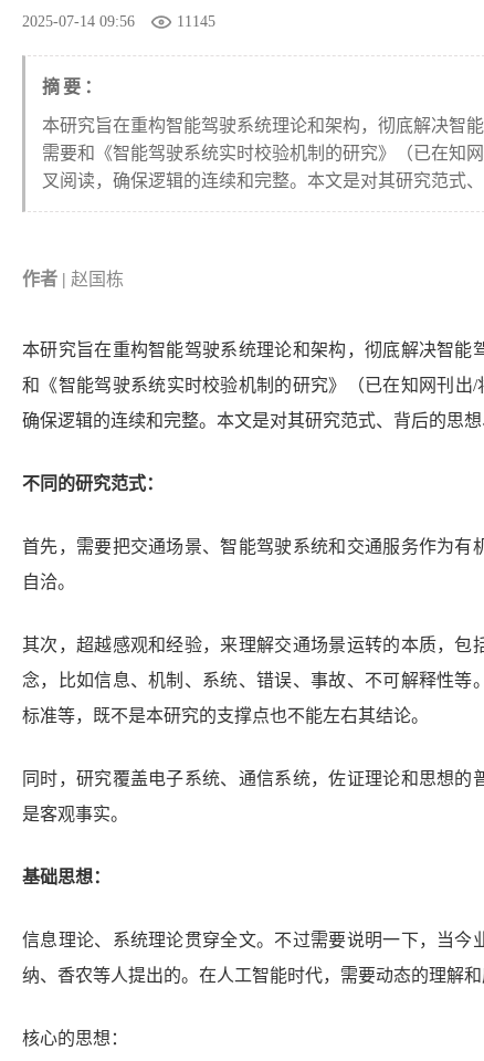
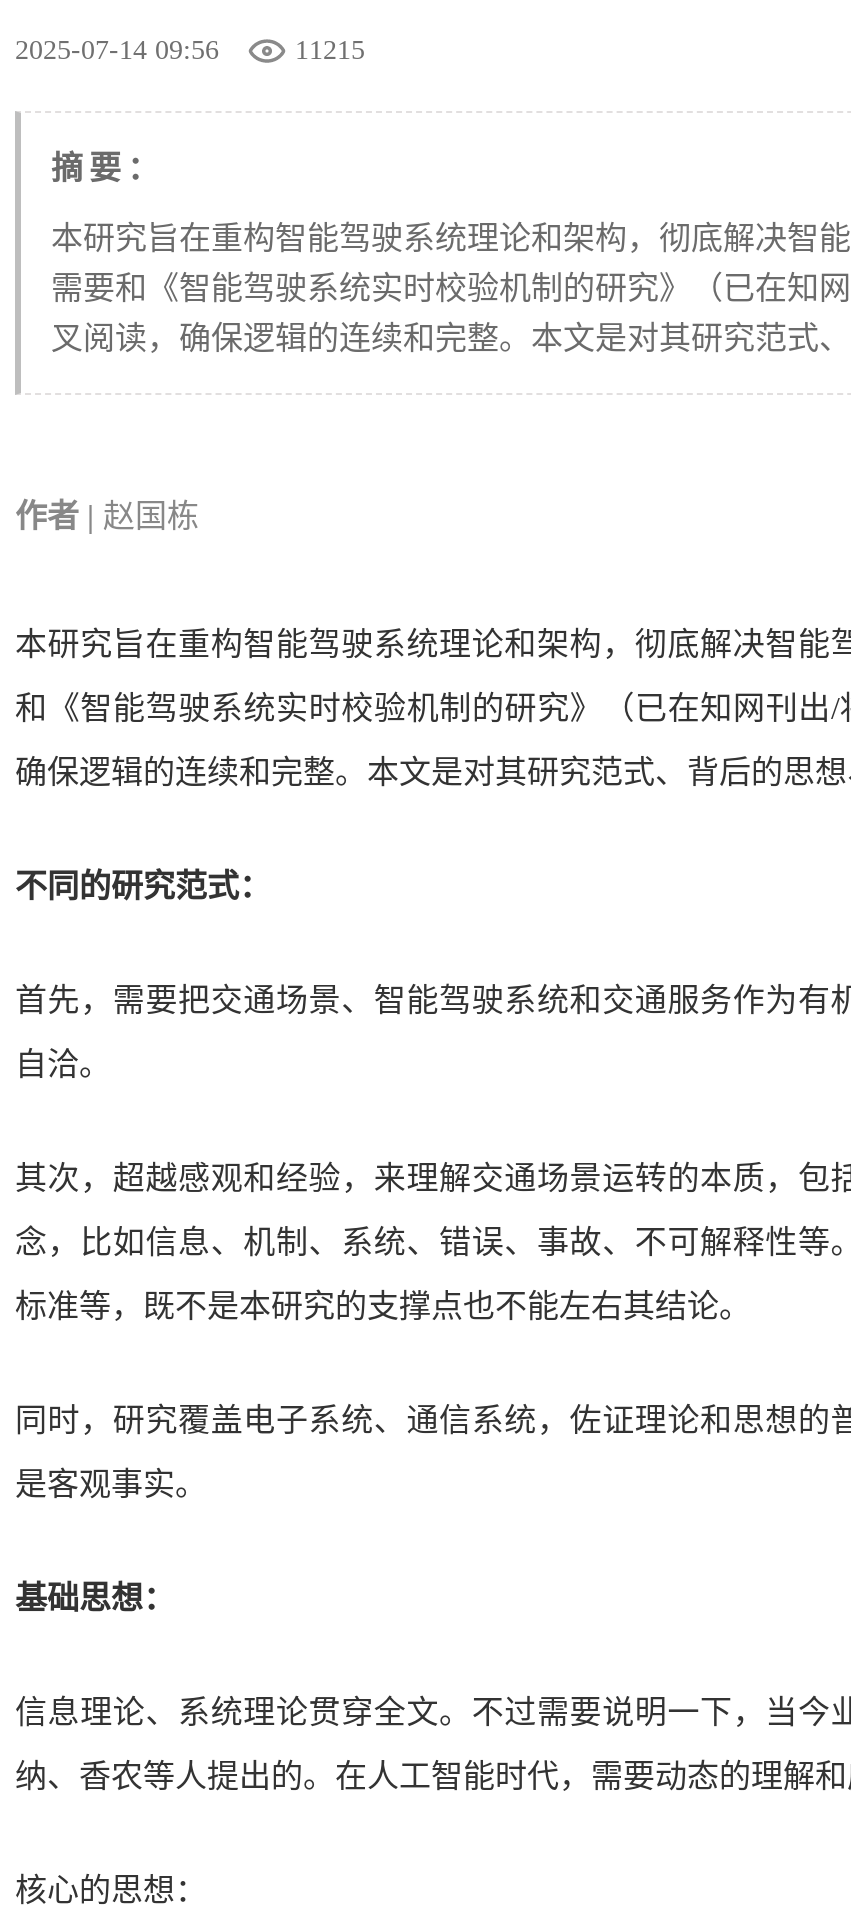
[177,13,215,30] 11145 -> [295,35,365,65] 11215

